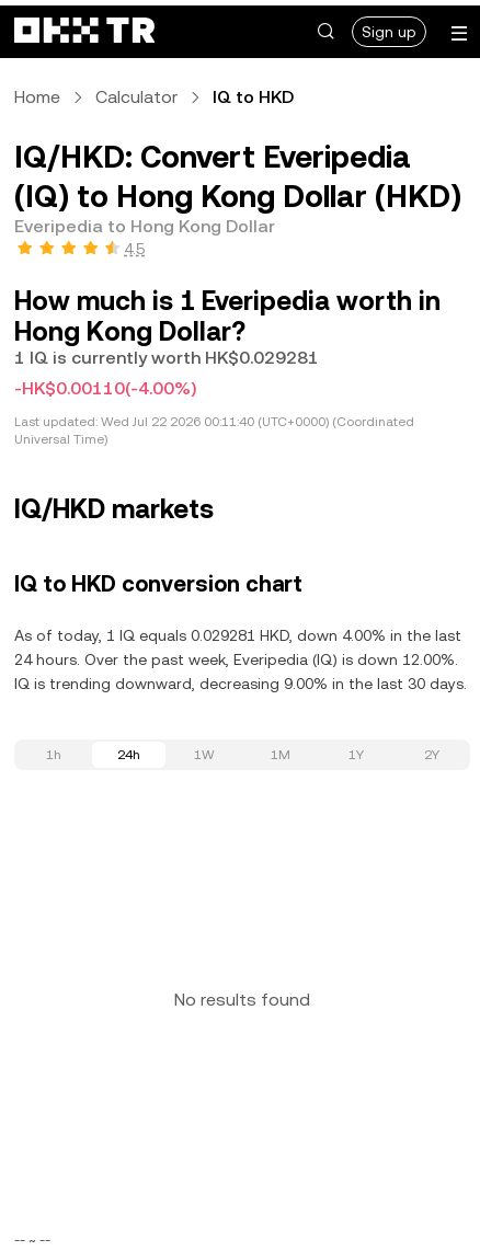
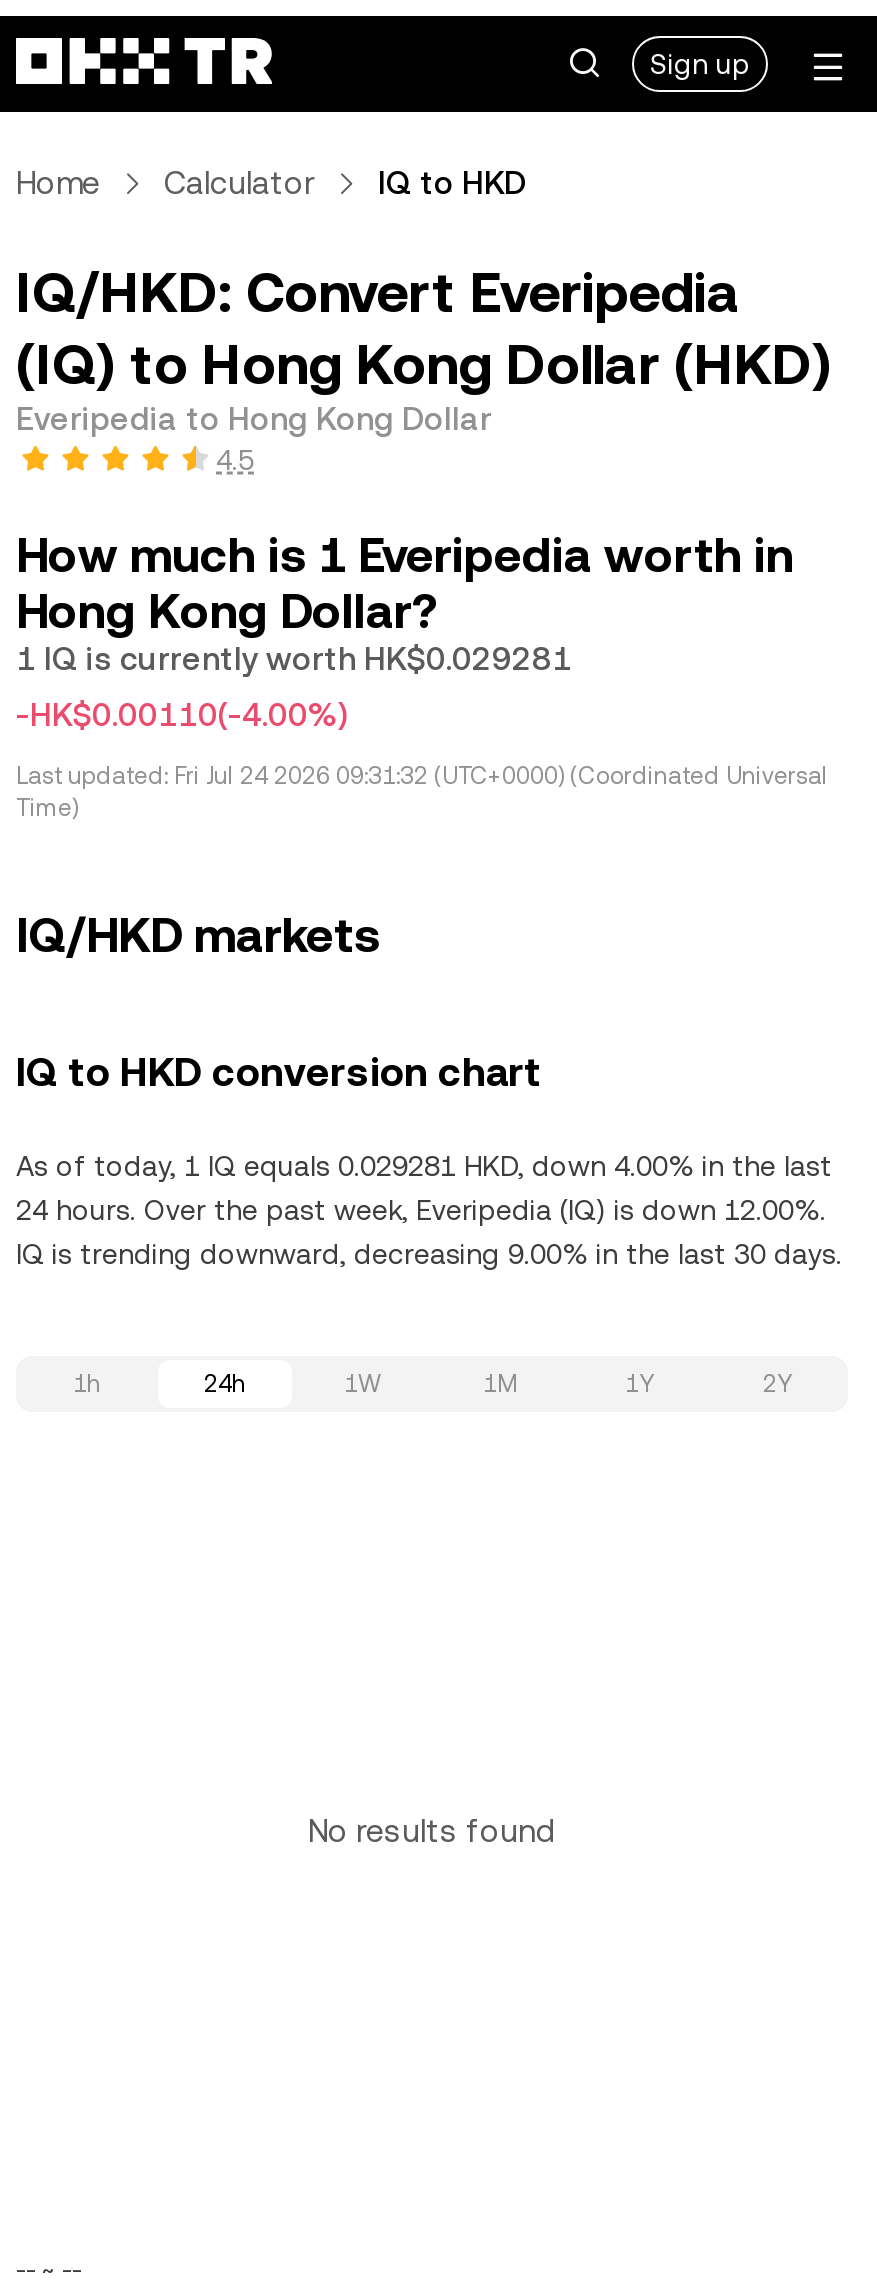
[14,414,414,447] Last updated: Wed Jul 22 2026 00:11:40 (UTC+0000) (Coordinated | Universal Time) -> [16,762,828,822] Last updated: Fri Jul 24 2026 09:31:32 (UTC+0000) (Coordinated Universal | Time)

